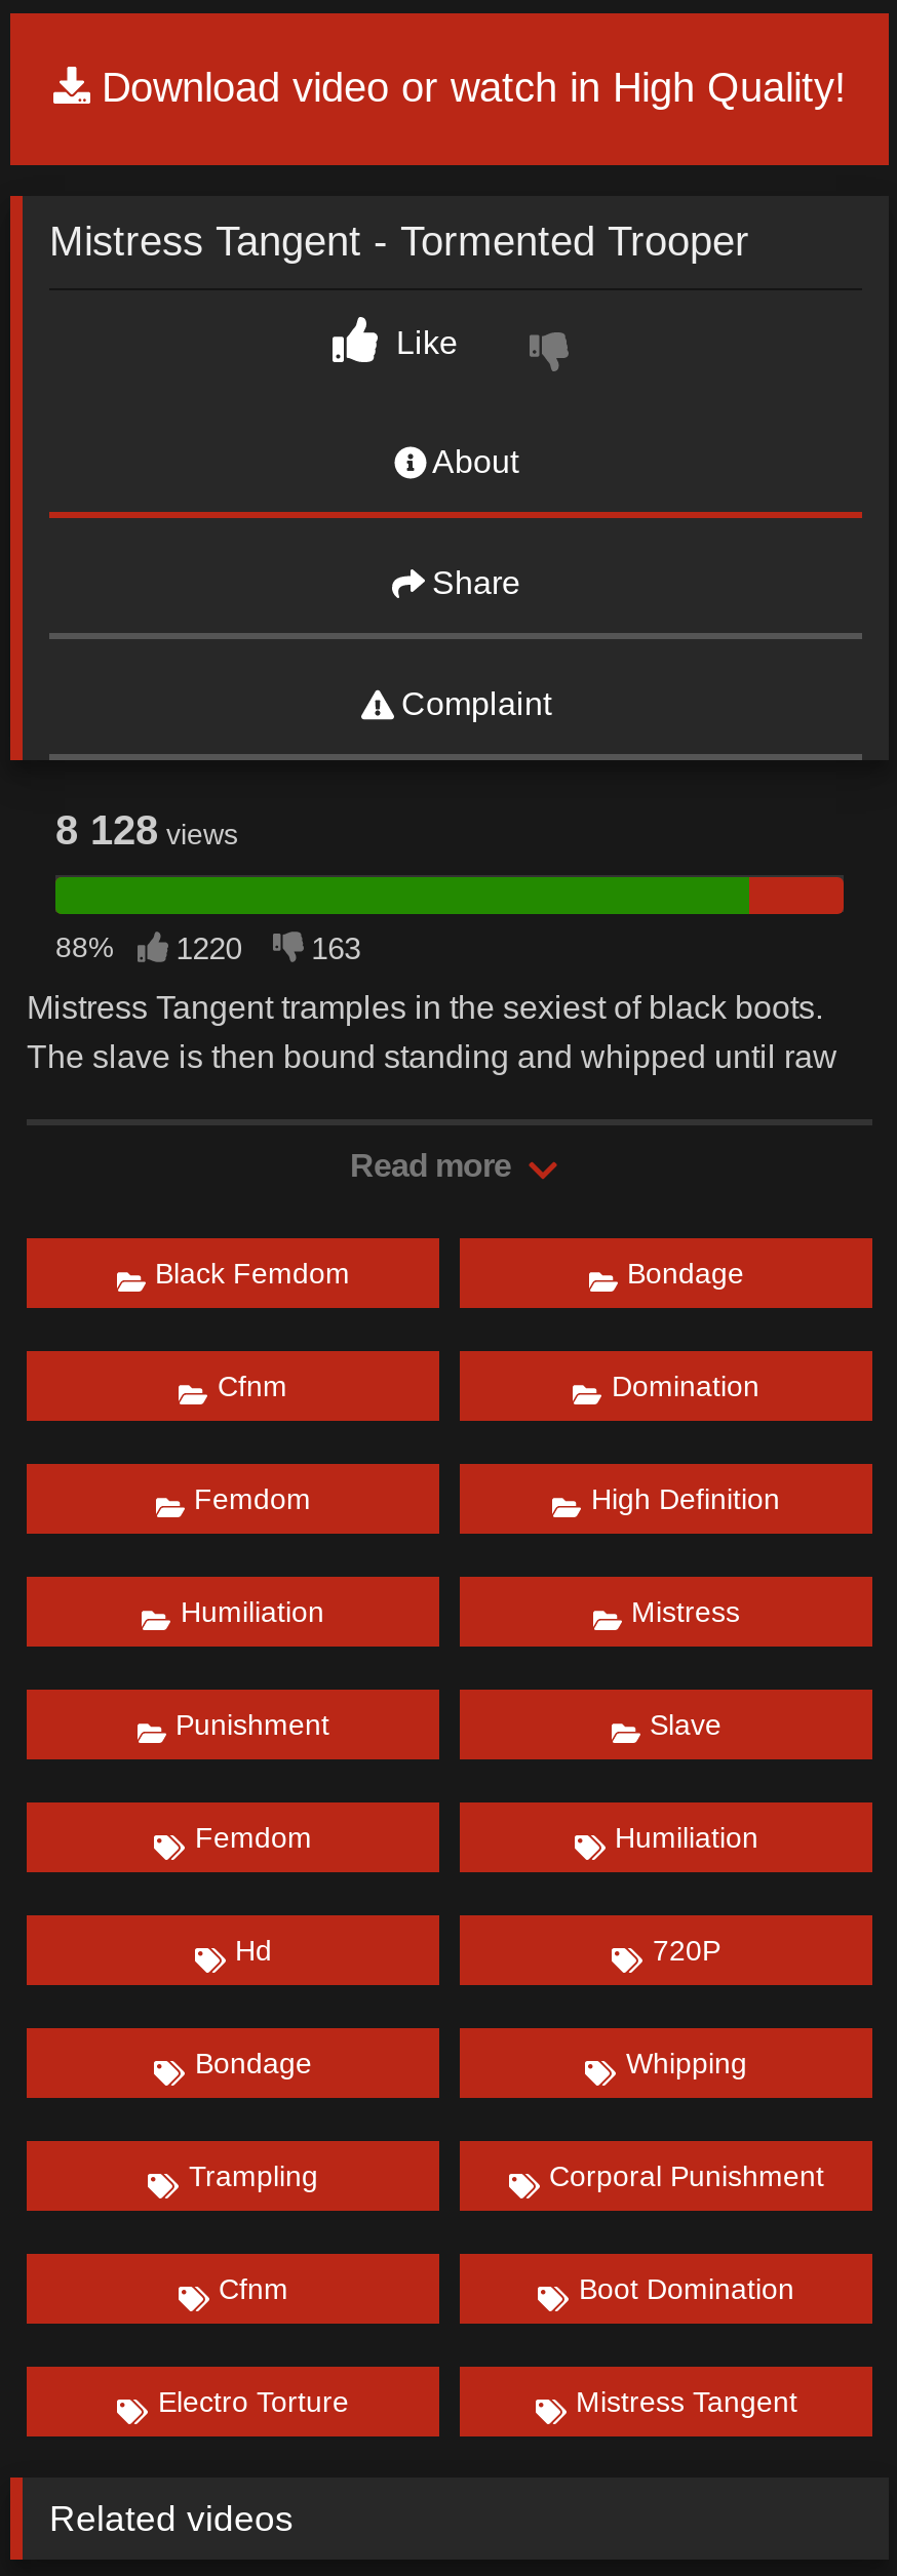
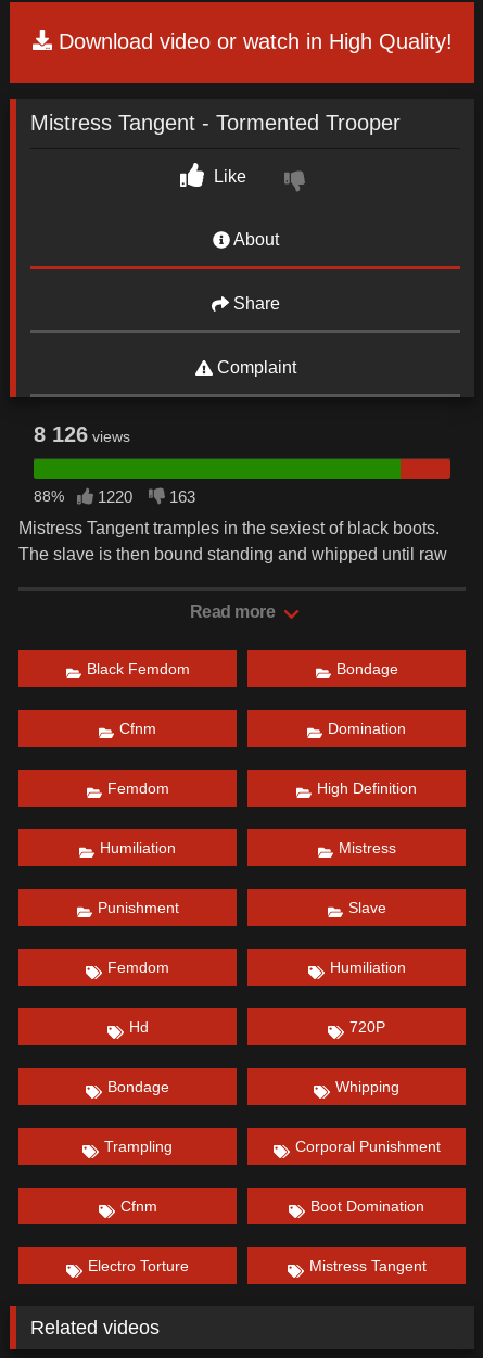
[55,807,238,852] 8 128 views -> [34,422,130,446] 8 126 views

